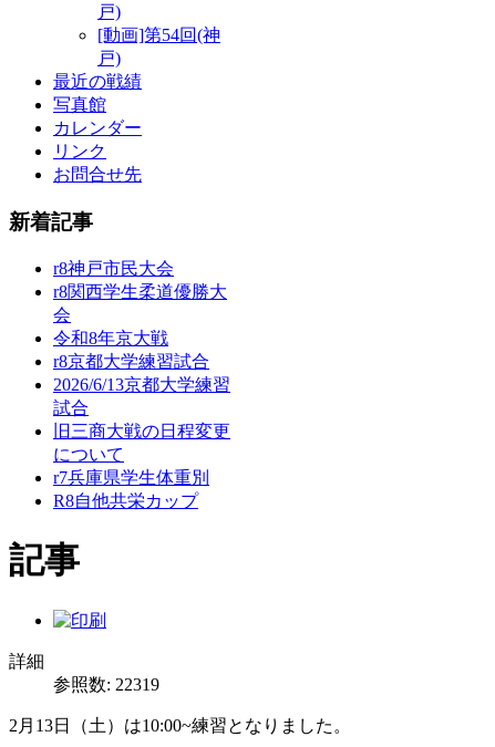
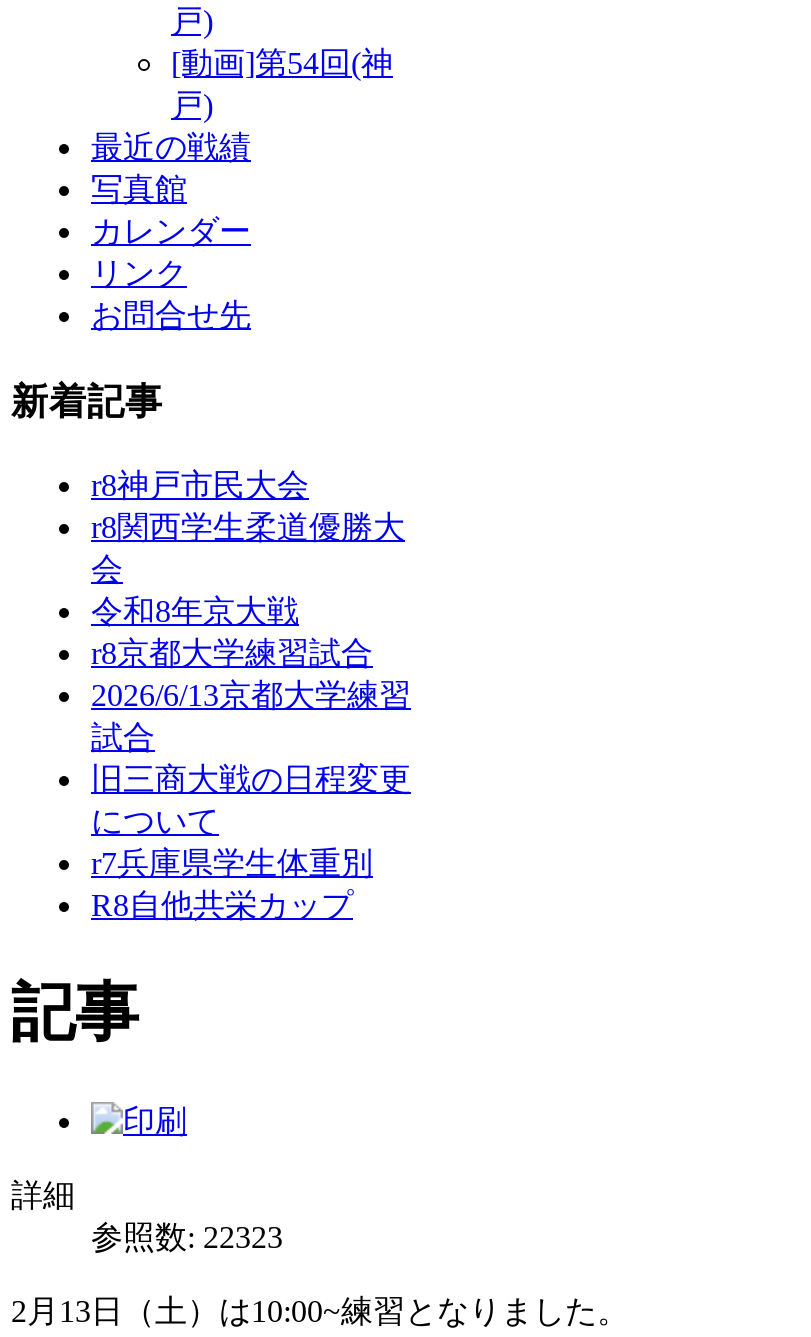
[53,675,159,694] 参照数: 22319 -> [91,1220,283,1254] 参照数: 22323

